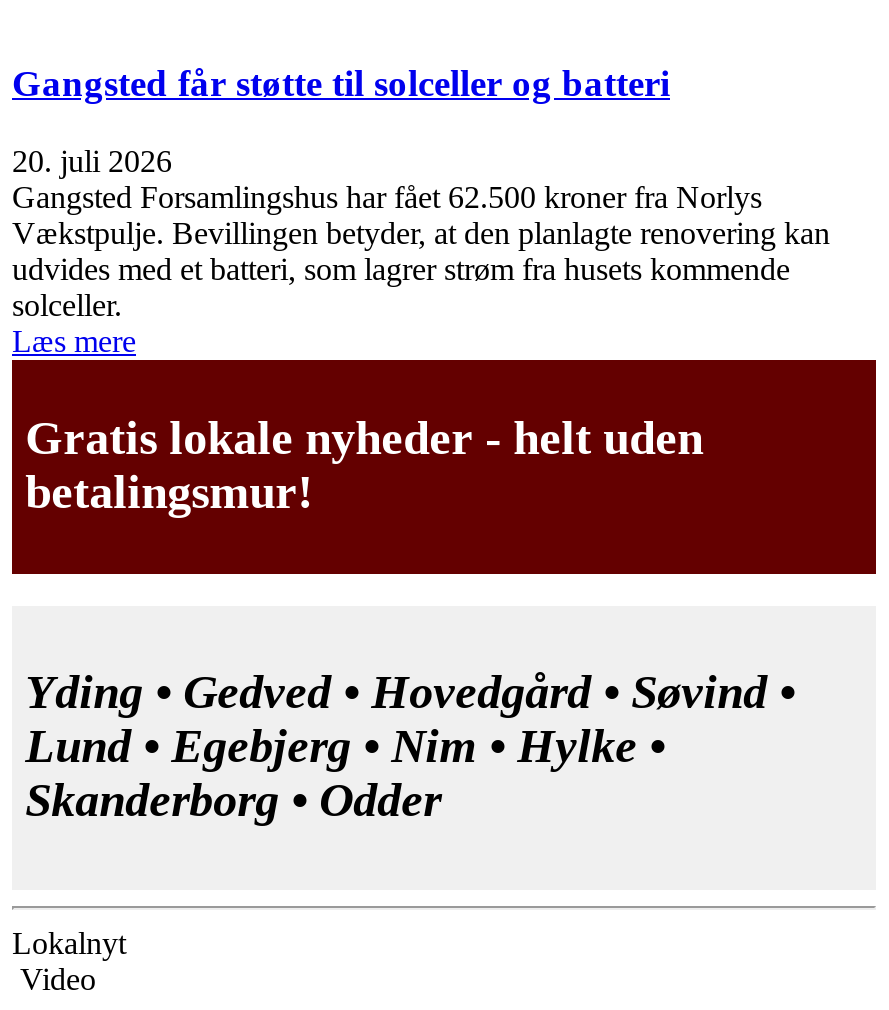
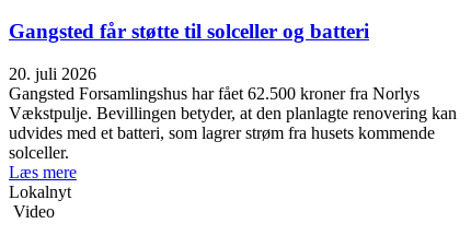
[10,358,878,576] [image] | Gratis lokale nyheder - helt uden | betalingsmur! -> none
[25,667,795,827] Yding • Gedved • Hovedgård • Søvind • | Lund • Egebjerg • Nim • Hylke • | Skanderborg • Odder -> none

